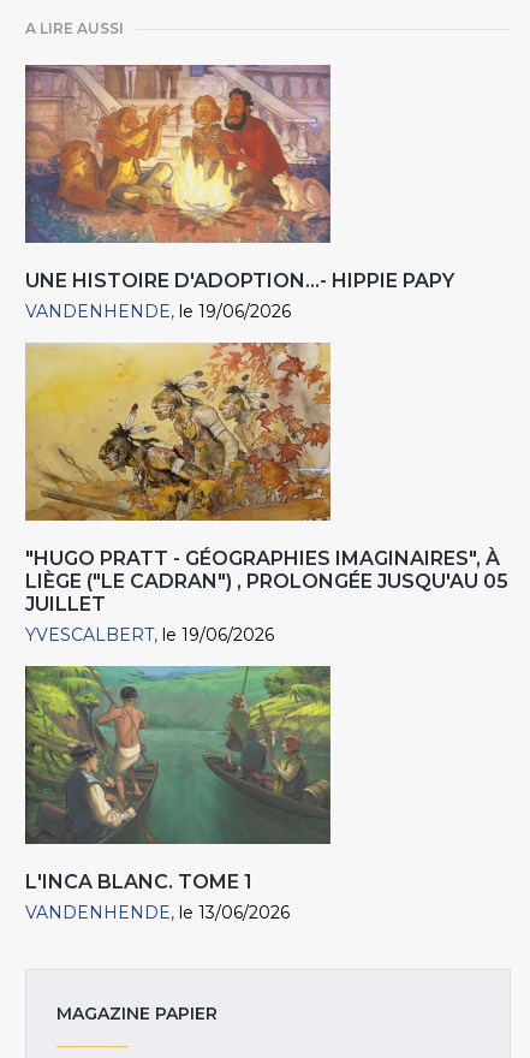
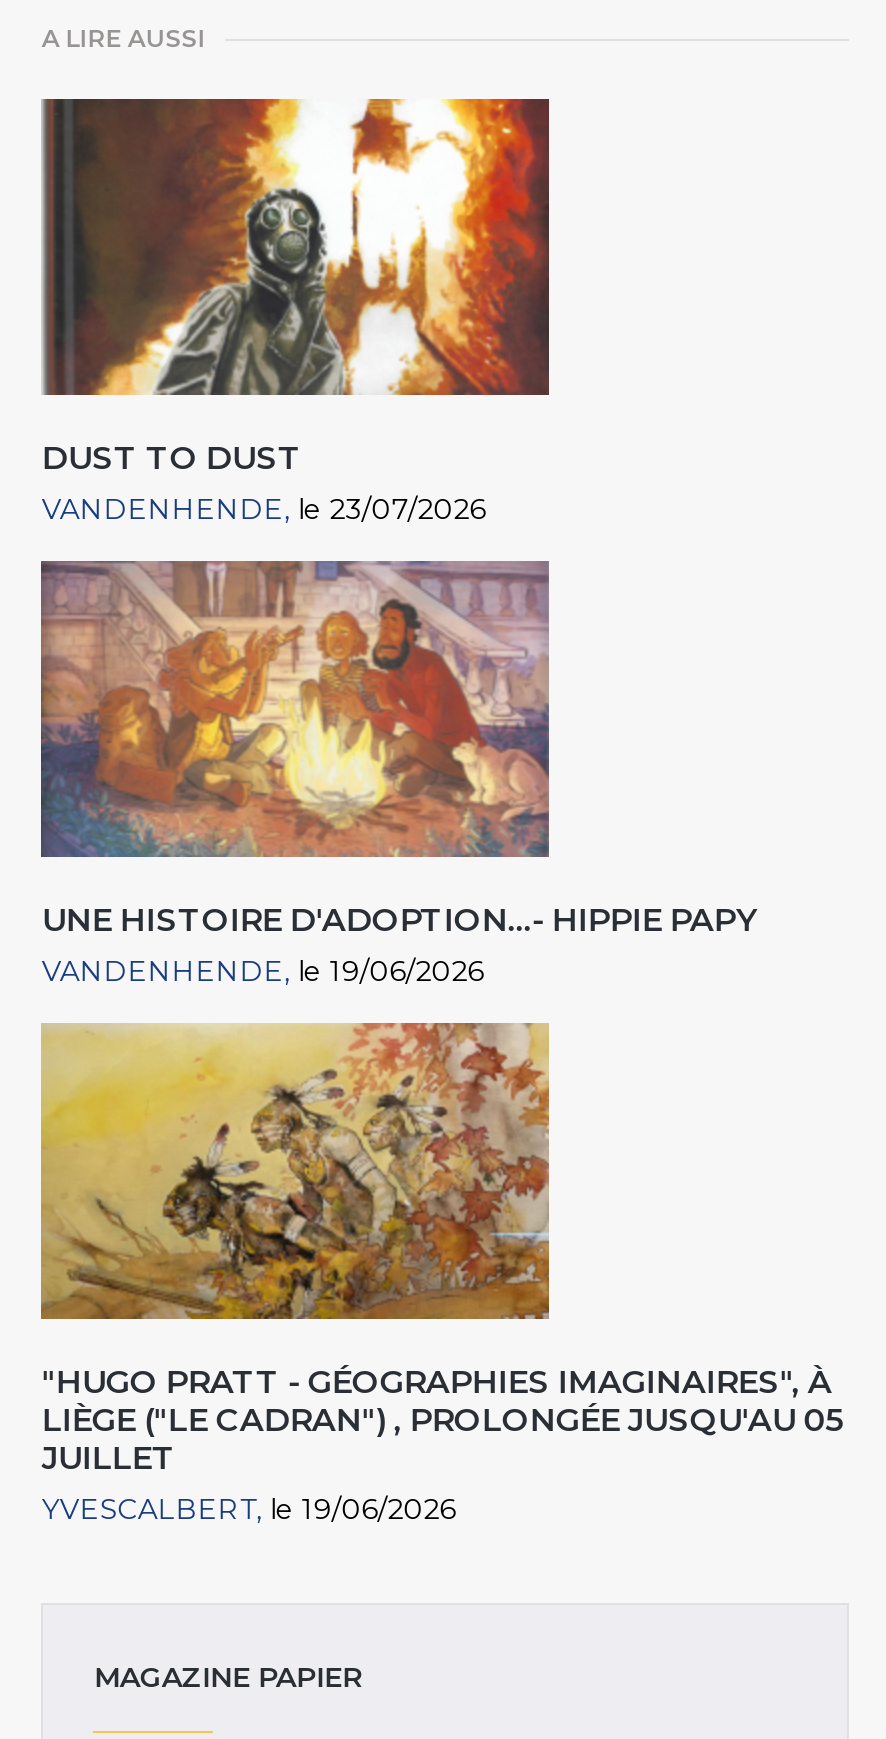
none -> [42,97,551,527] [image] | DUST TO DUST | VANDENHENDE le 23/07/2026
moved [23,64,509,646] -> [37,559,846,1528]: [image] | UNE HISTOIRE D'ADOPTION...- HIPPIE PAPY | VANDENHENDE le 19/06/2026 | "HUGO PRATT - GÉOGRAPHIES IMAGINAIRES", À | LIÈGE ("LE CADRAN") , PROLONGÉE JUSQU'AU 05 | JUILLET | YVESCALBERT le 19/06/2026
[24,665,332,924] [image] | L'INCA BLANC. TOME 1 | VANDENHENDE le 13/06/2026 -> none

